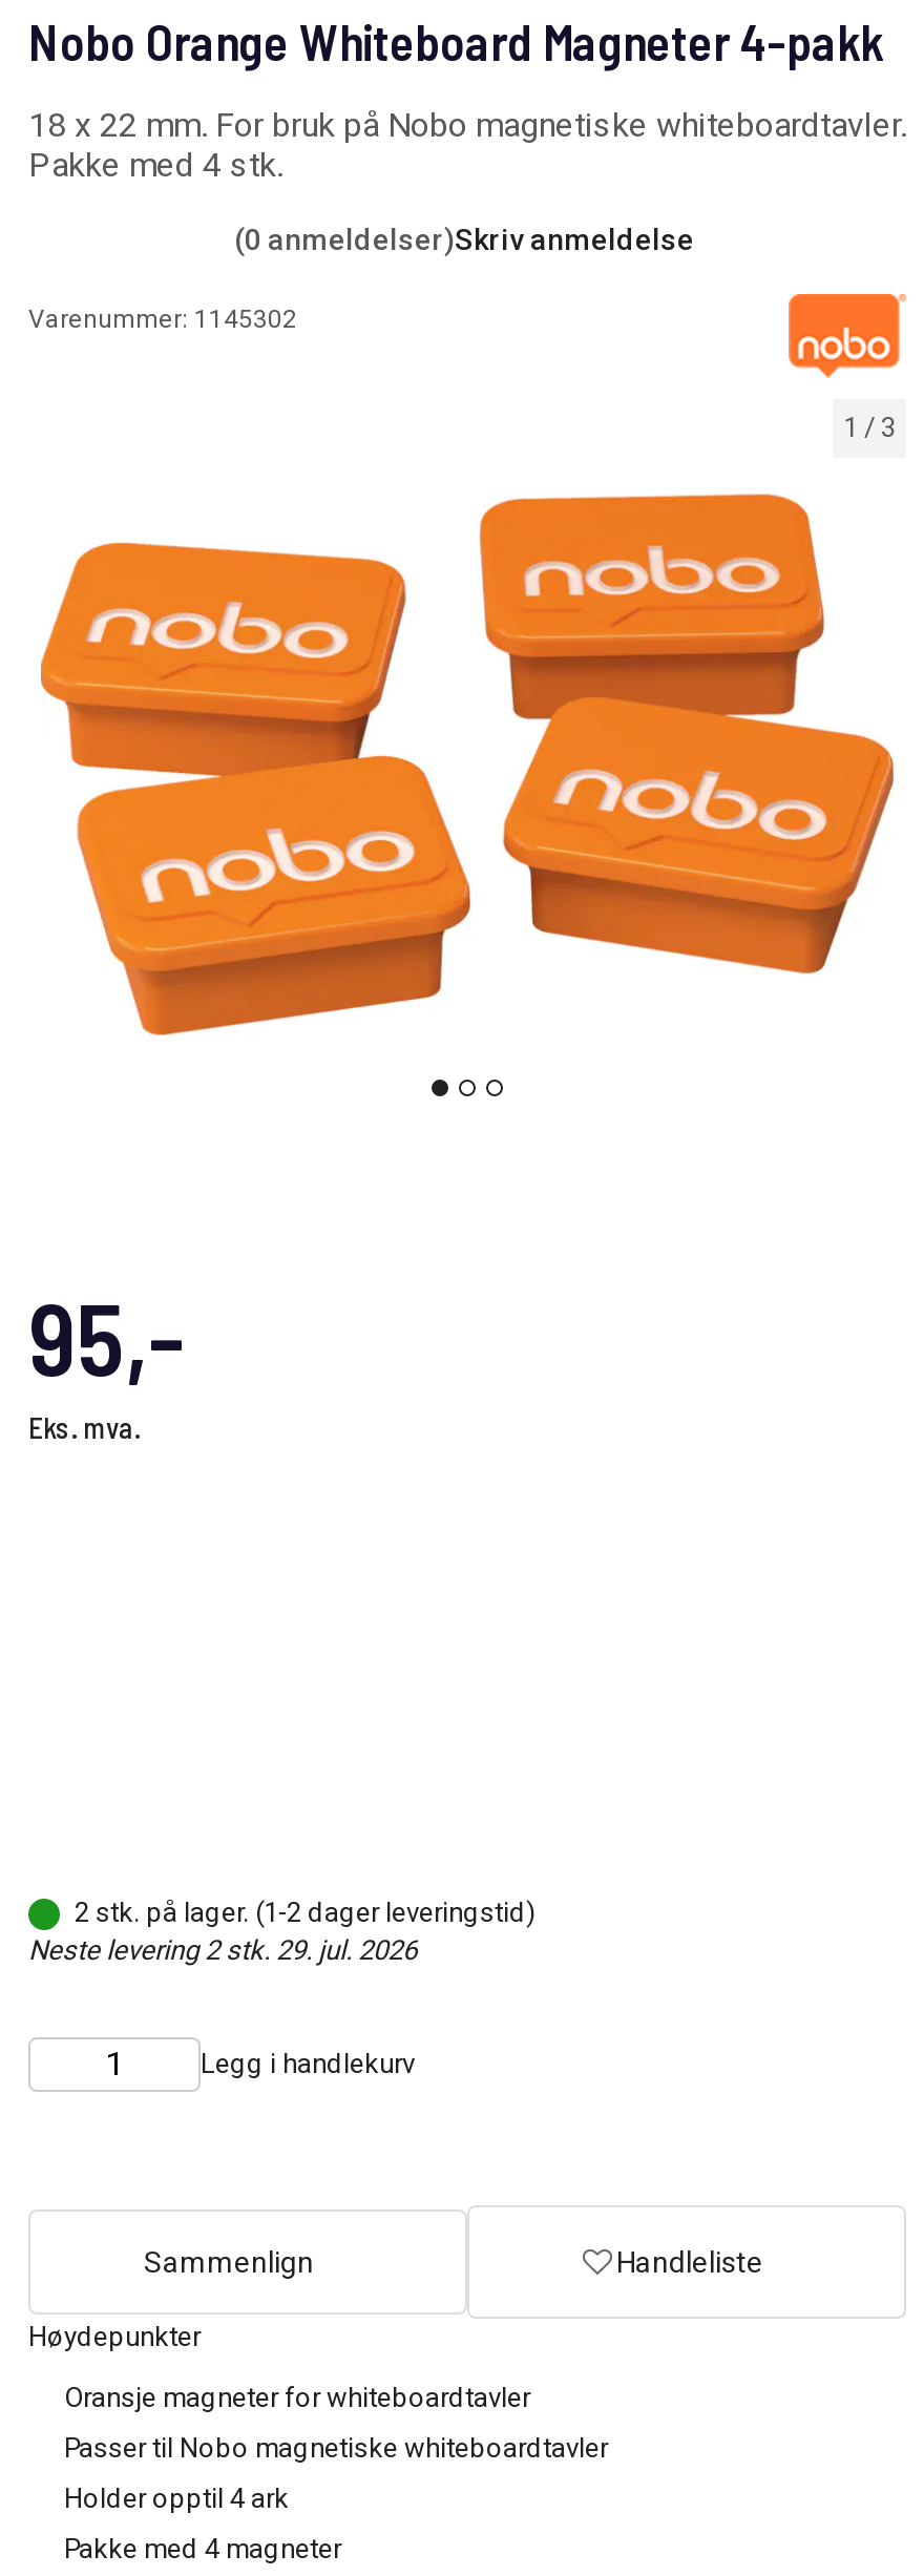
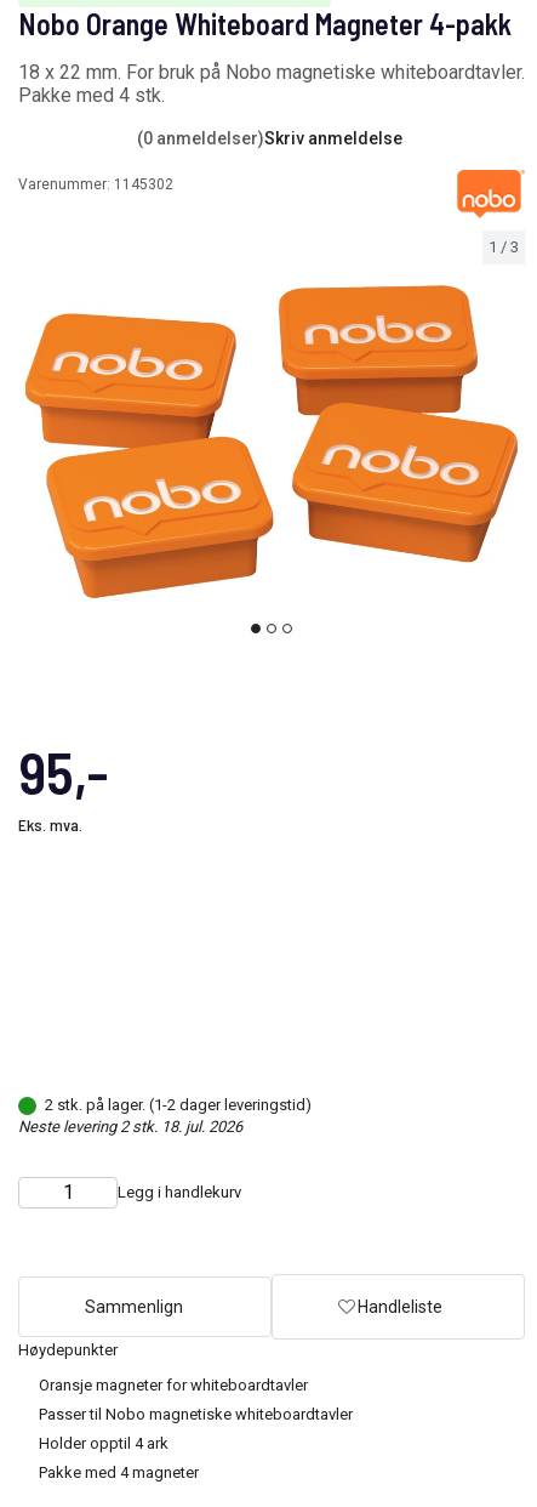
[28,1935,417,1966] Neste levering 2 stk. 29. jul. 2026 -> [18,1118,242,1136] Neste levering 2 stk. 18. jul. 2026

